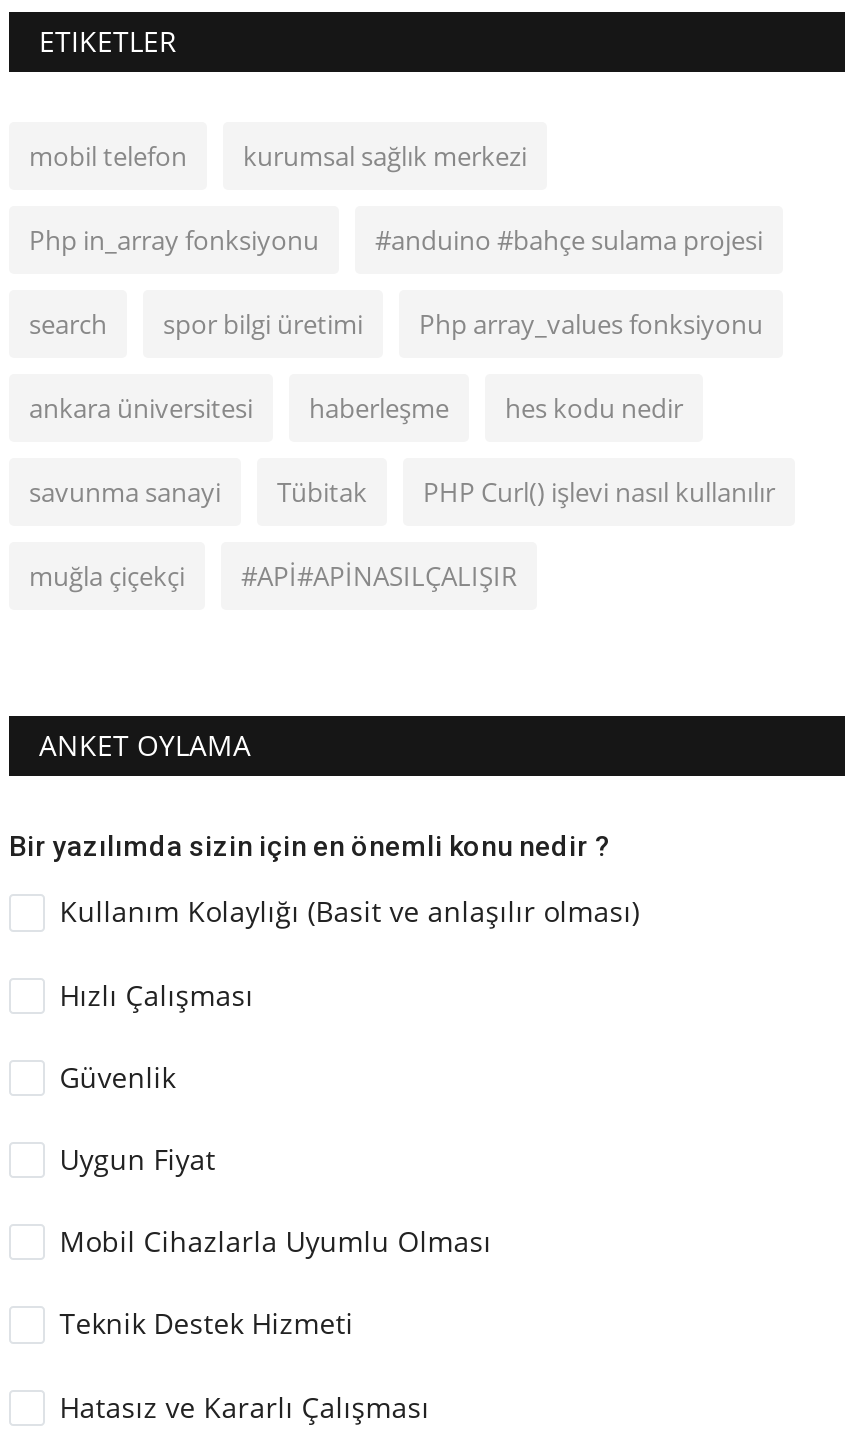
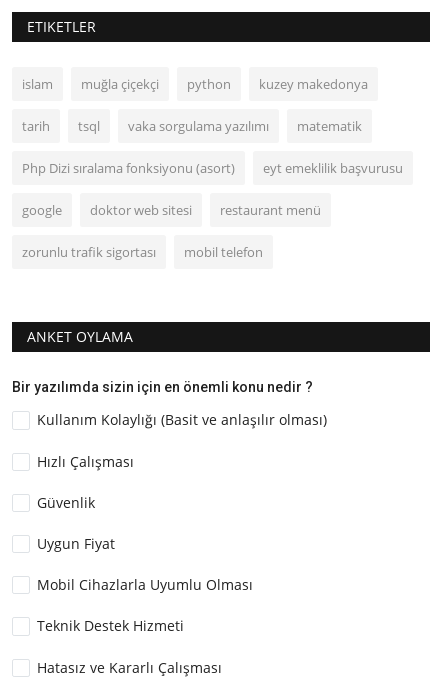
moved [29,139,187,175] -> [184,243,263,261]: mobil telefon
[29,139,775,511] kurumsal sağlık merkezi | Php in_array fonksiyonu | #anduino #bahçe sulama projesi | search | spor bilgi üretimi | Php array_values fonksiyonu | ankara üniversitesi | haberleşme | hes kodu nedir | savunma sanayi | Tübitak | PHP Curl() işlevi nasıl kullanılır -> [22,75,53,93] islam
moved [29,559,185,595] -> [81,75,159,93]: muğla çiçekçi
[241,559,517,595] #APİ#APİNASILÇALIŞIR -> [22,75,403,261] python | kuzey makedonya | tarih | tsql | vaka sorgulama yazılımı | matematik | Php Dizi sıralama fonksiyonu (asort) | eyt emeklilik başvurusu | google | doktor web sitesi | restaurant menü | zorunlu trafik sigortası

